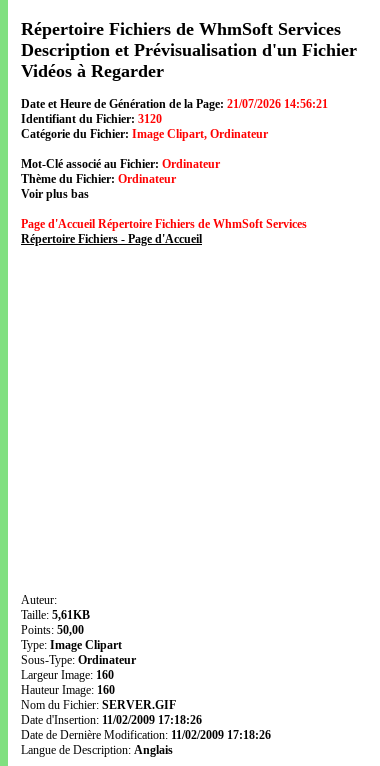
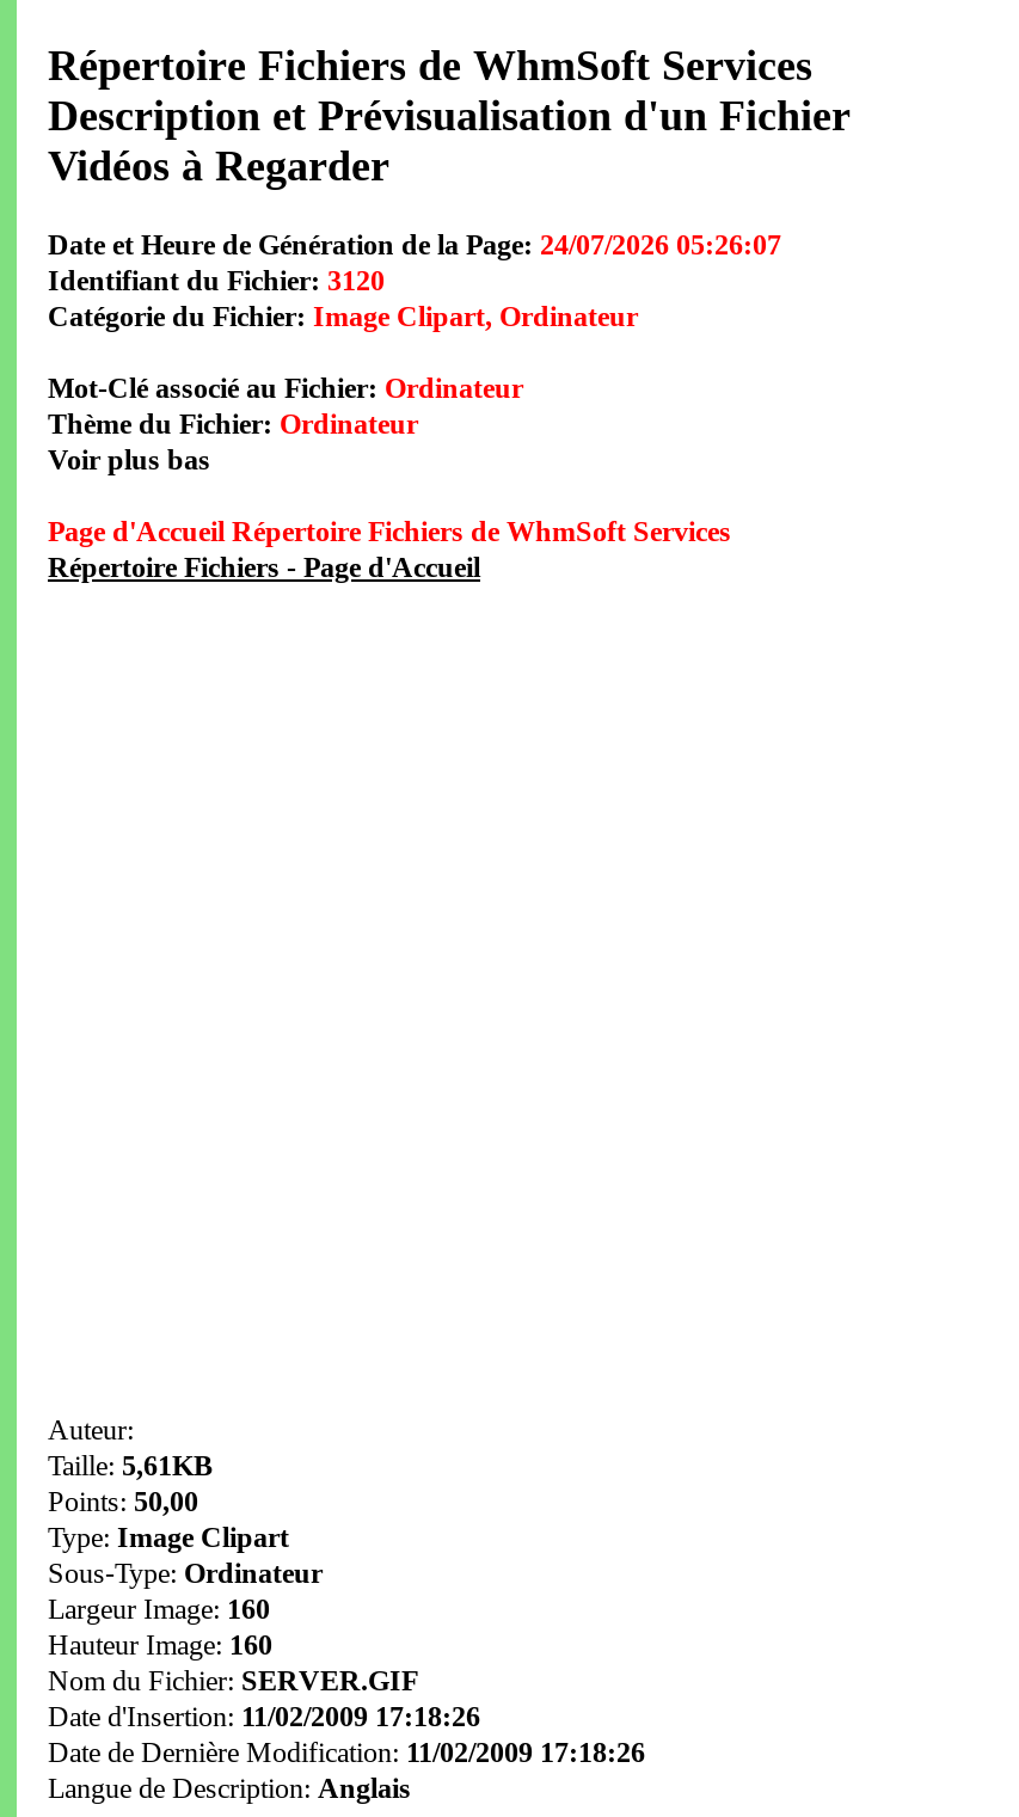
[21,97,328,111] Date et Heure de Génération de la Page: 21/07/2026 14:56:21 -> [48,228,781,262] Date et Heure de Génération de la Page: 24/07/2026 05:26:07

